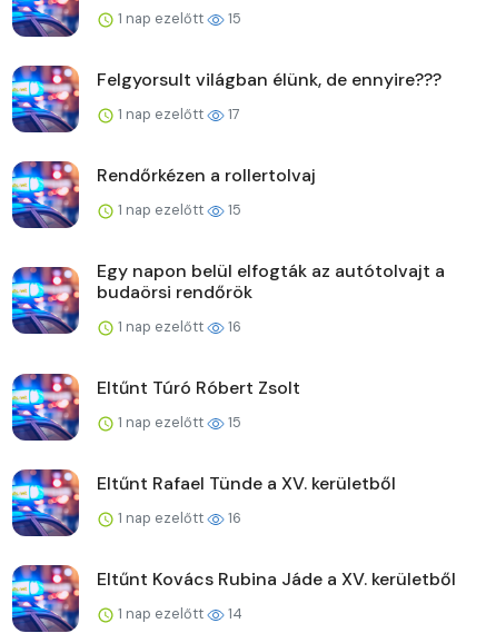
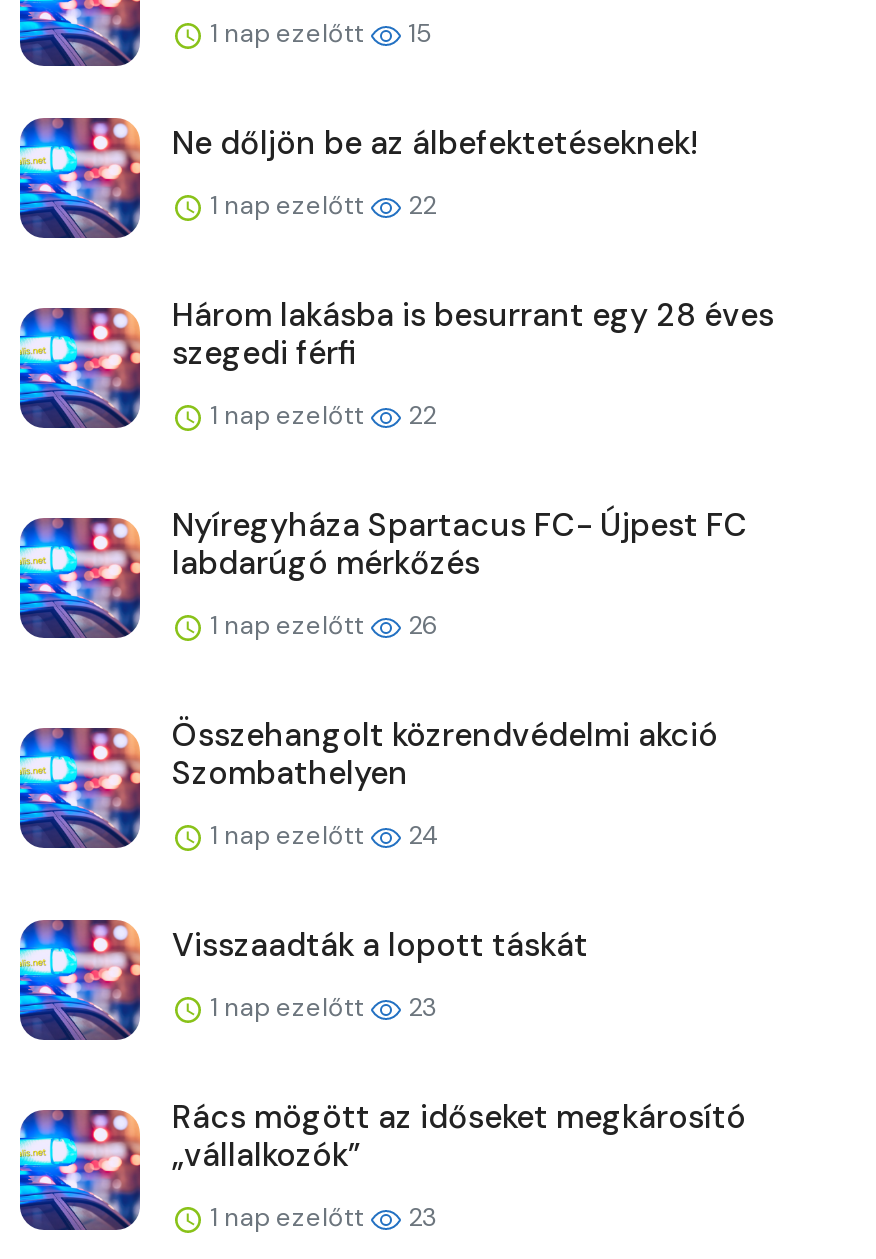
[97,68,442,91] Felgyorsult világban élünk, de ennyire??? -> [172,122,698,164] Ne dőljön be az álbefektetéseknek!
[225,105,240,123] 17 -> [402,188,436,222] 22
[11,160,316,229] [image] | Rendőrkézen a rollertolvaj -> [18,294,774,448] [image] | Három lakásba is besurrant egy 28 éves | szegedi férfi
[225,200,241,219] 15 -> [402,398,436,432] 22
[97,259,445,304] Egy napon belül elfogták az autótolvajt a | budaörsi rendőrök -> [172,504,748,584] Nyíregyháza Spartacus FC- Újpest FC | labdarúgó mérkőzés
[225,317,241,336] 16 -> [402,608,438,642] 26
[11,373,300,442] [image] | Eltűnt Túró Róbert Zsolt -> [18,714,718,868] [image] | Összehangolt közrendvédelmi akció | Szombathelyen
[225,413,241,432] 15 -> [402,818,440,852] 24
[97,472,396,495] Eltűnt Rafael Tünde a XV. kerületből -> [172,924,588,966] Visszaadták a lopott táskát
[225,508,241,527] 16 -> [402,990,436,1024] 23
[11,564,456,633] [image] | Eltűnt Kovács Rubina Jáde a XV. kerületből -> [18,1096,746,1250] [image] | Rács mögött az időseket megkárosító | „vállalkozók”
[225,604,242,623] 14 -> [402,1200,436,1234] 23

